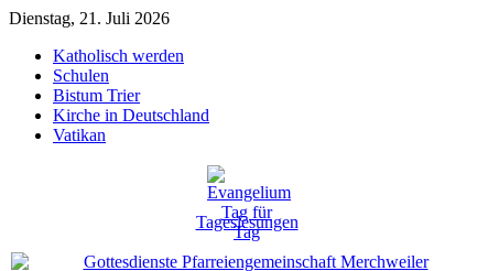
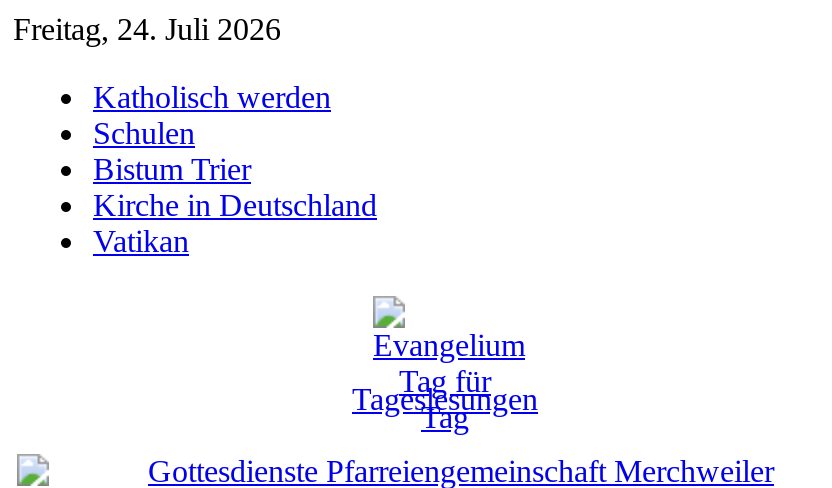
[9,9,170,28] Dienstag, 21. Juli 2026 -> [13,12,281,46] Freitag, 24. Juli 2026

